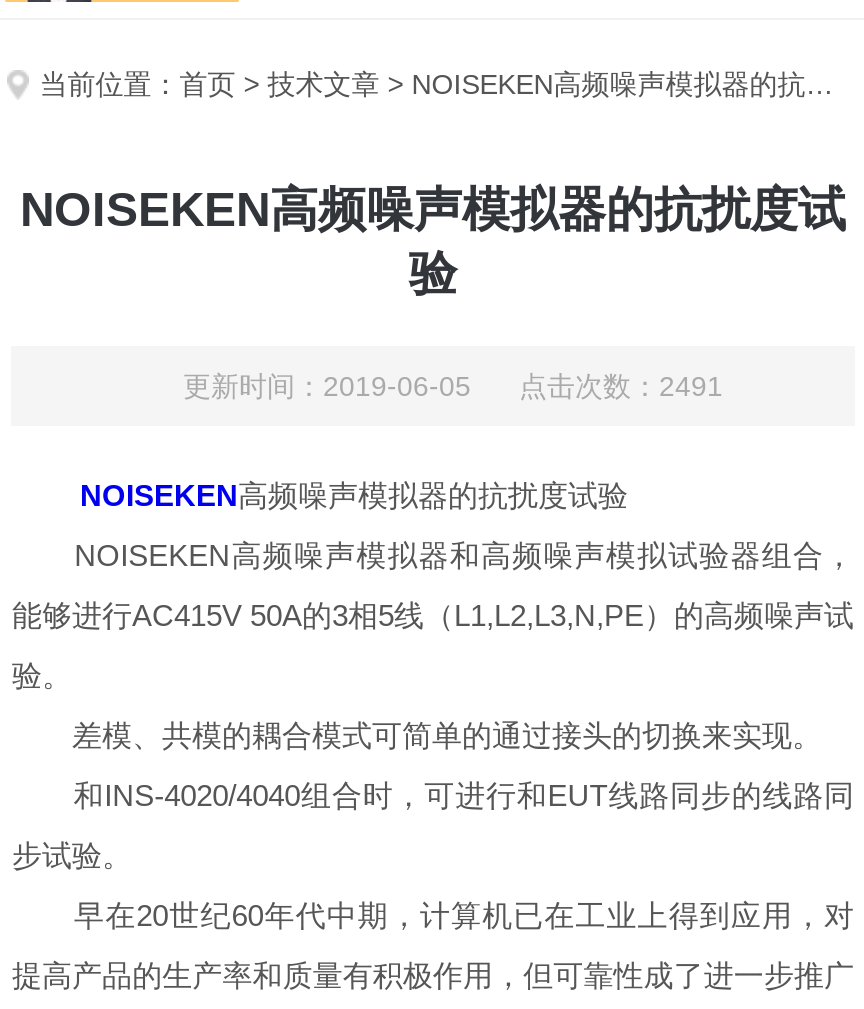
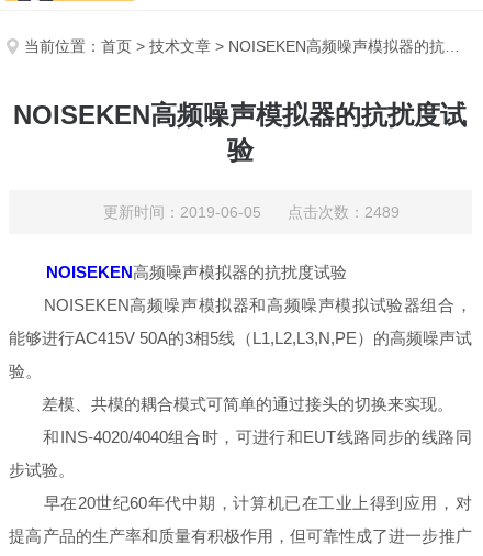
[183,370,723,402] 更新时间：2019-06-05 点击次数：2491 -> [103,203,400,221] 更新时间：2019-06-05 点击次数：2489

